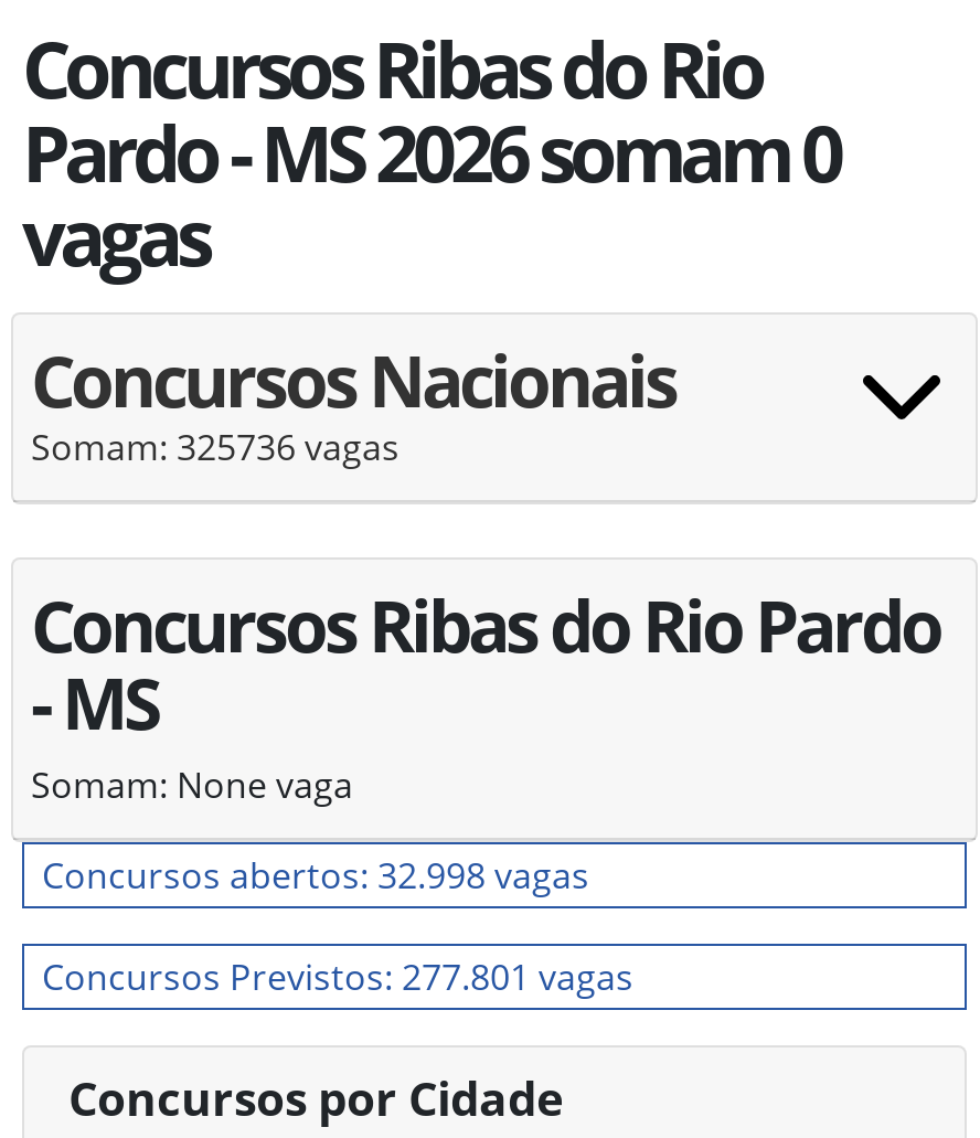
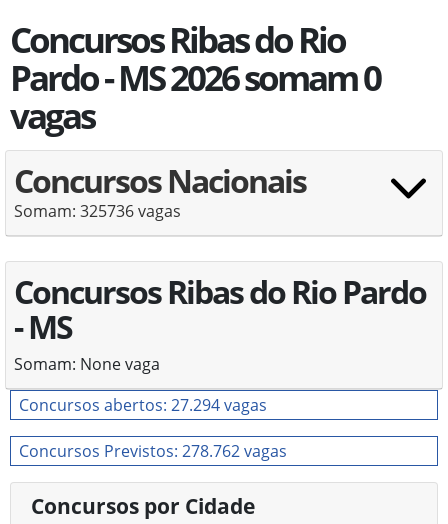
[42,851,589,900] Concursos abertos: 32.998 vagas -> [19,394,267,416] Concursos abertos: 27.294 vagas
[42,953,633,1001] Concursos Previstos: 277.801 vagas -> [19,440,287,462] Concursos Previstos: 278.762 vagas

